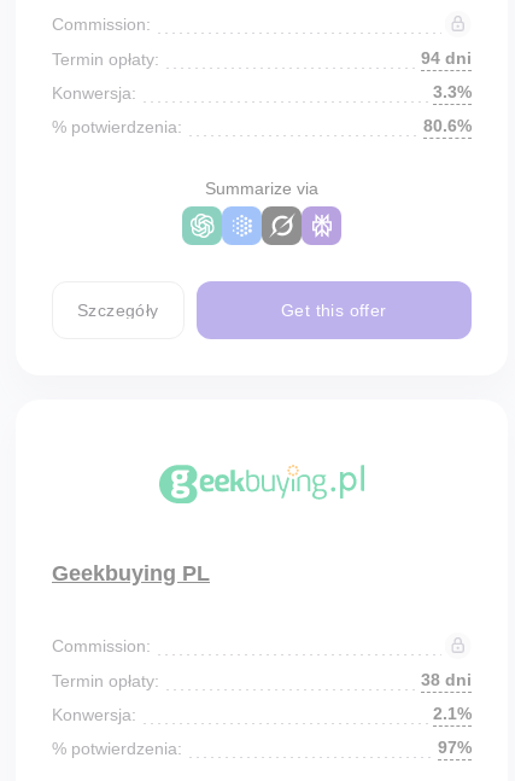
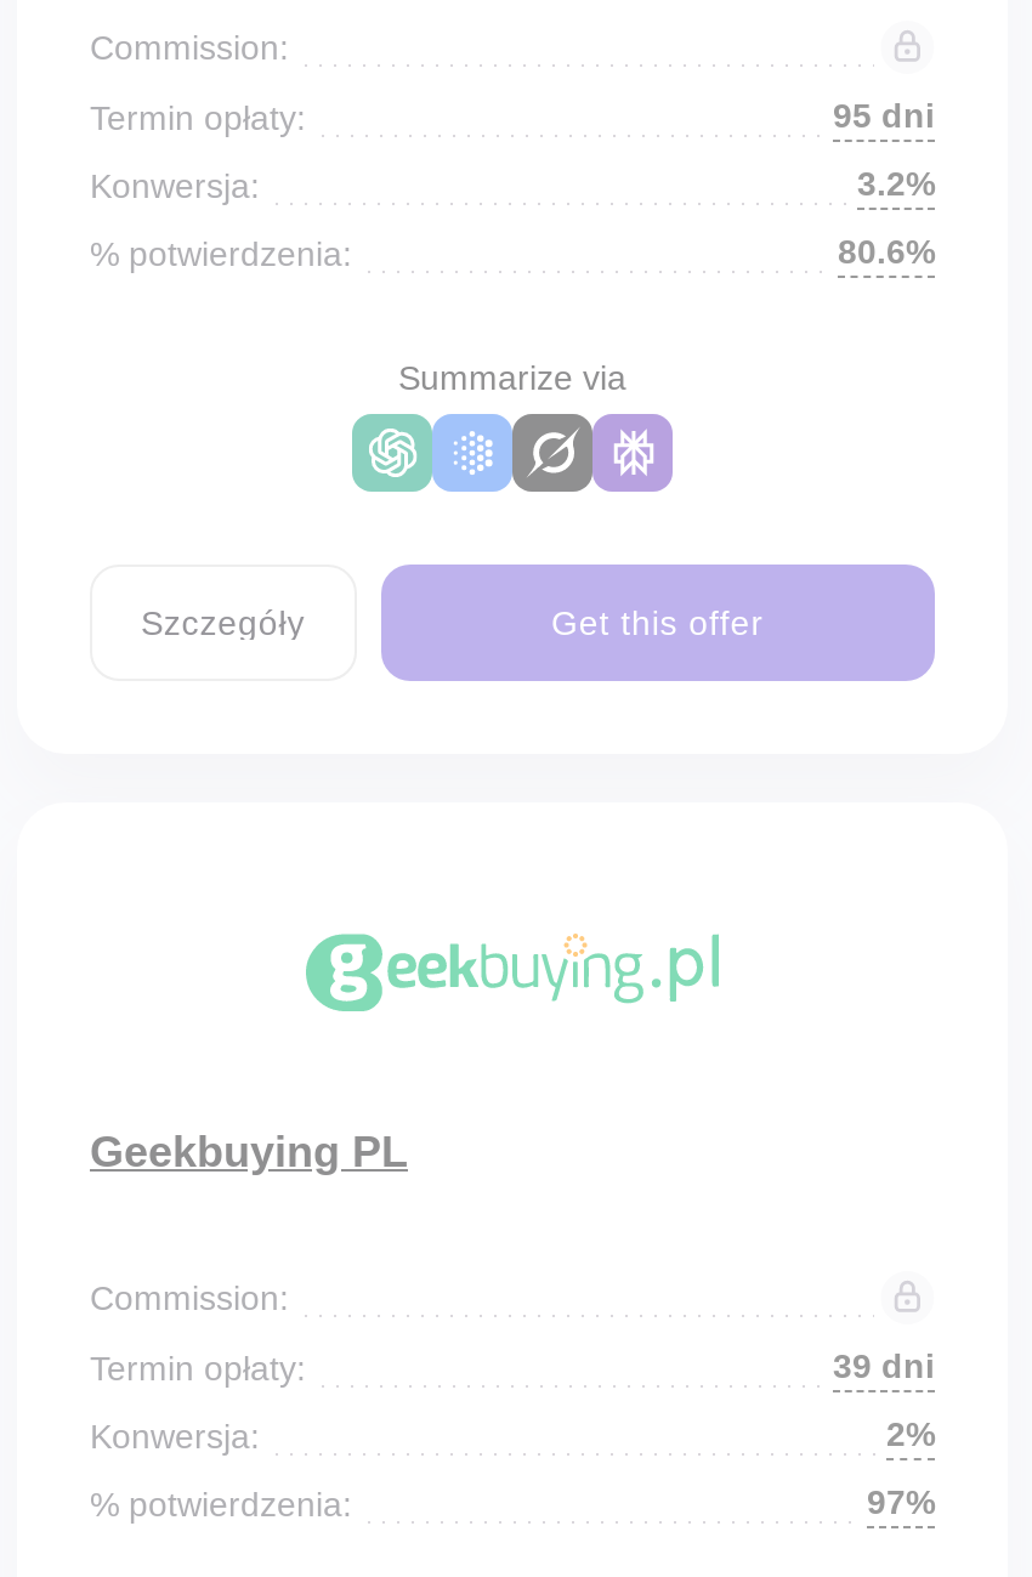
[421,48,472,68] 94 dni -> [833,96,935,135] 95 dni
[433,82,472,101] 3.3% -> [857,164,935,203] 3.2%
[421,670,472,689] 38 dni -> [833,1346,935,1385] 39 dni
[433,704,472,723] 2.1% -> [886,1414,935,1453] 2%

